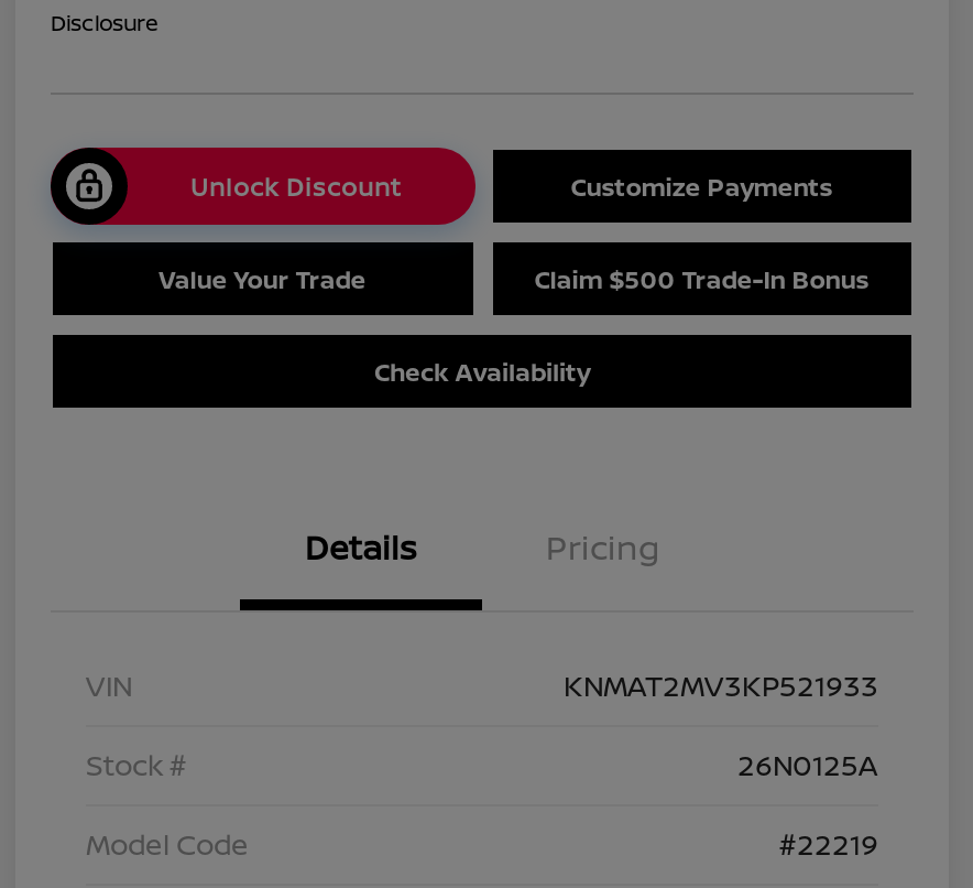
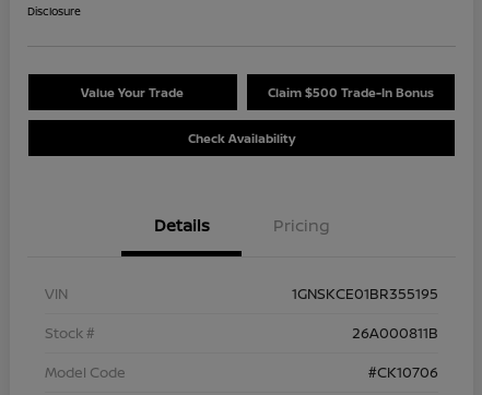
[190,170,833,203] Unlock Discount | Customize Payments -> none
[564,666,878,706] KNMAT2MV3KP521933 -> [292,284,438,304] 1GNSKCE01BR355195
[737,745,878,785] 26N0125A -> [352,323,438,343] 26A000811B
[779,825,878,864] #22219 -> [368,362,438,382] #CK10706

